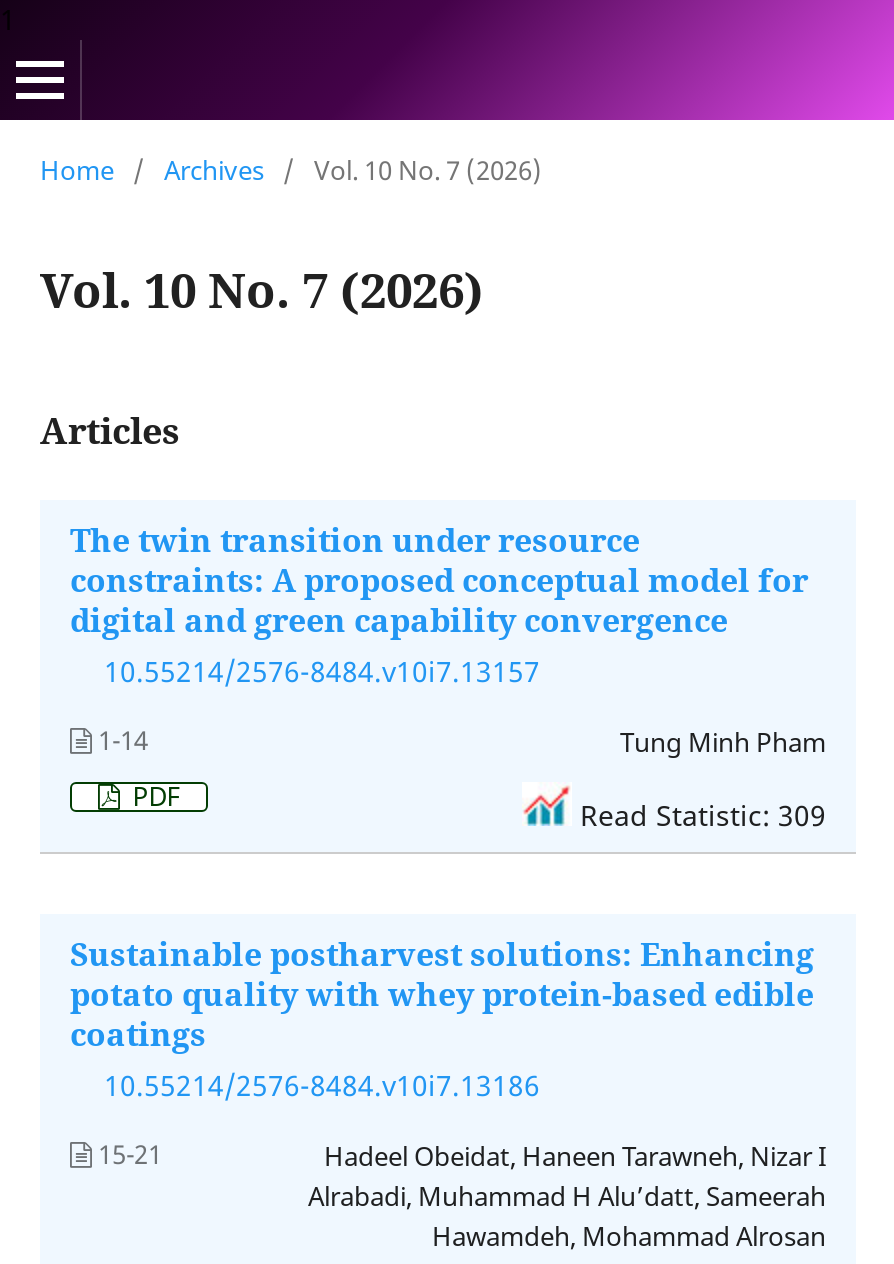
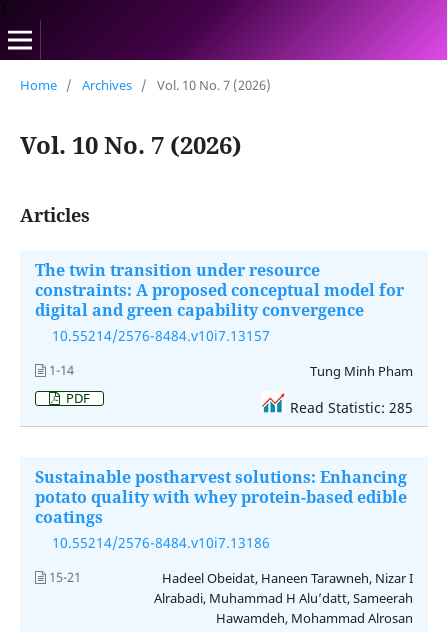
[572,796,826,834] Read Statistic: 309 -> [286,398,413,417] Read Statistic: 285

